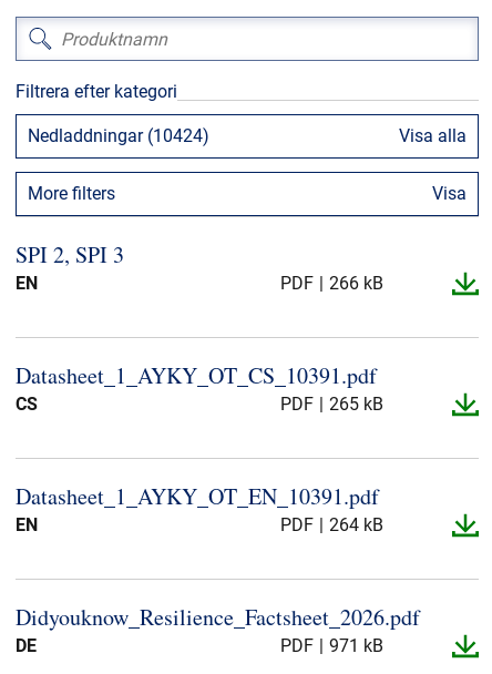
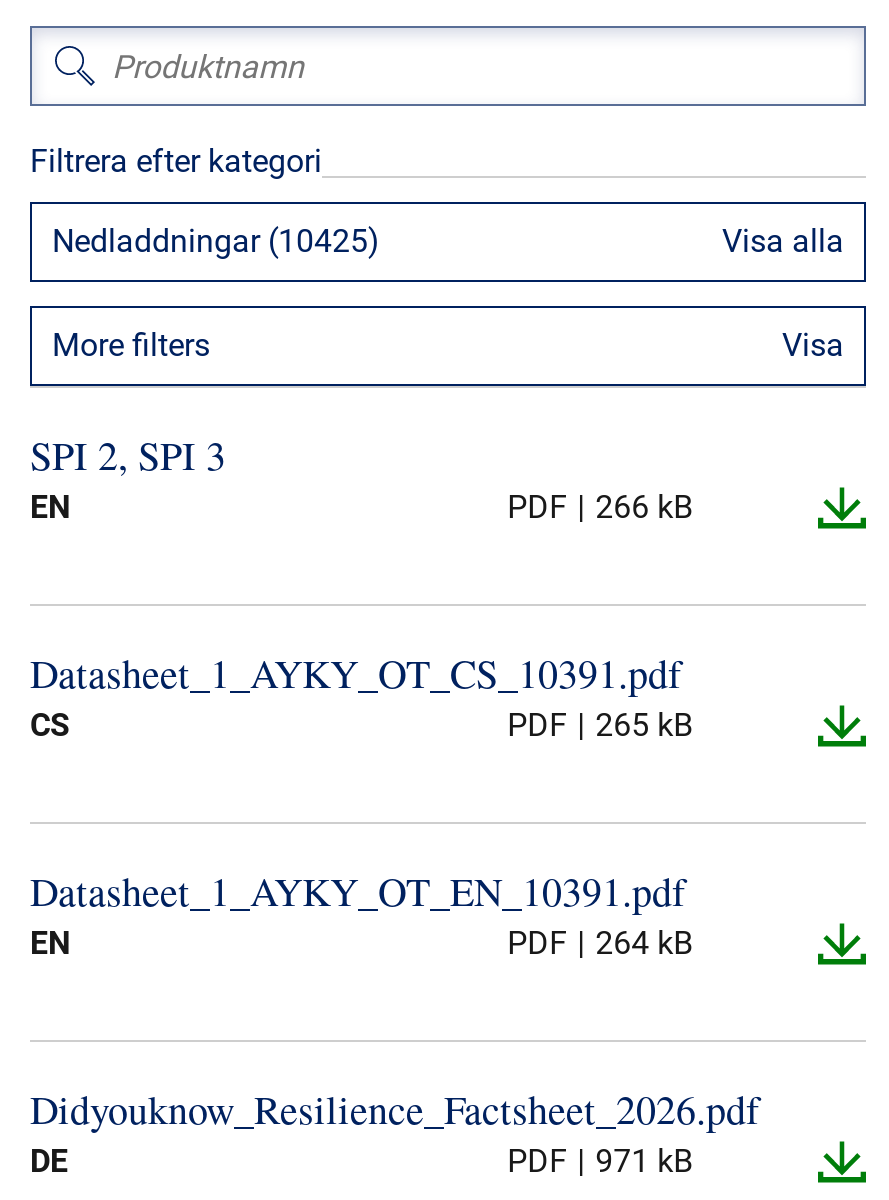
[28,125,209,146] Nedladdningar (10424) -> [52,222,380,260] Nedladdningar (10425)

